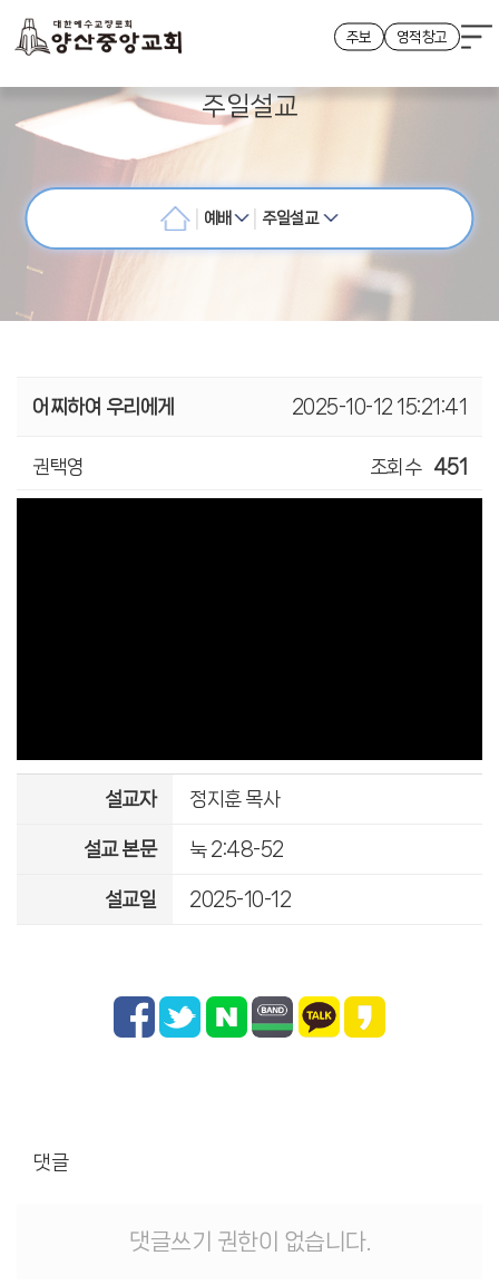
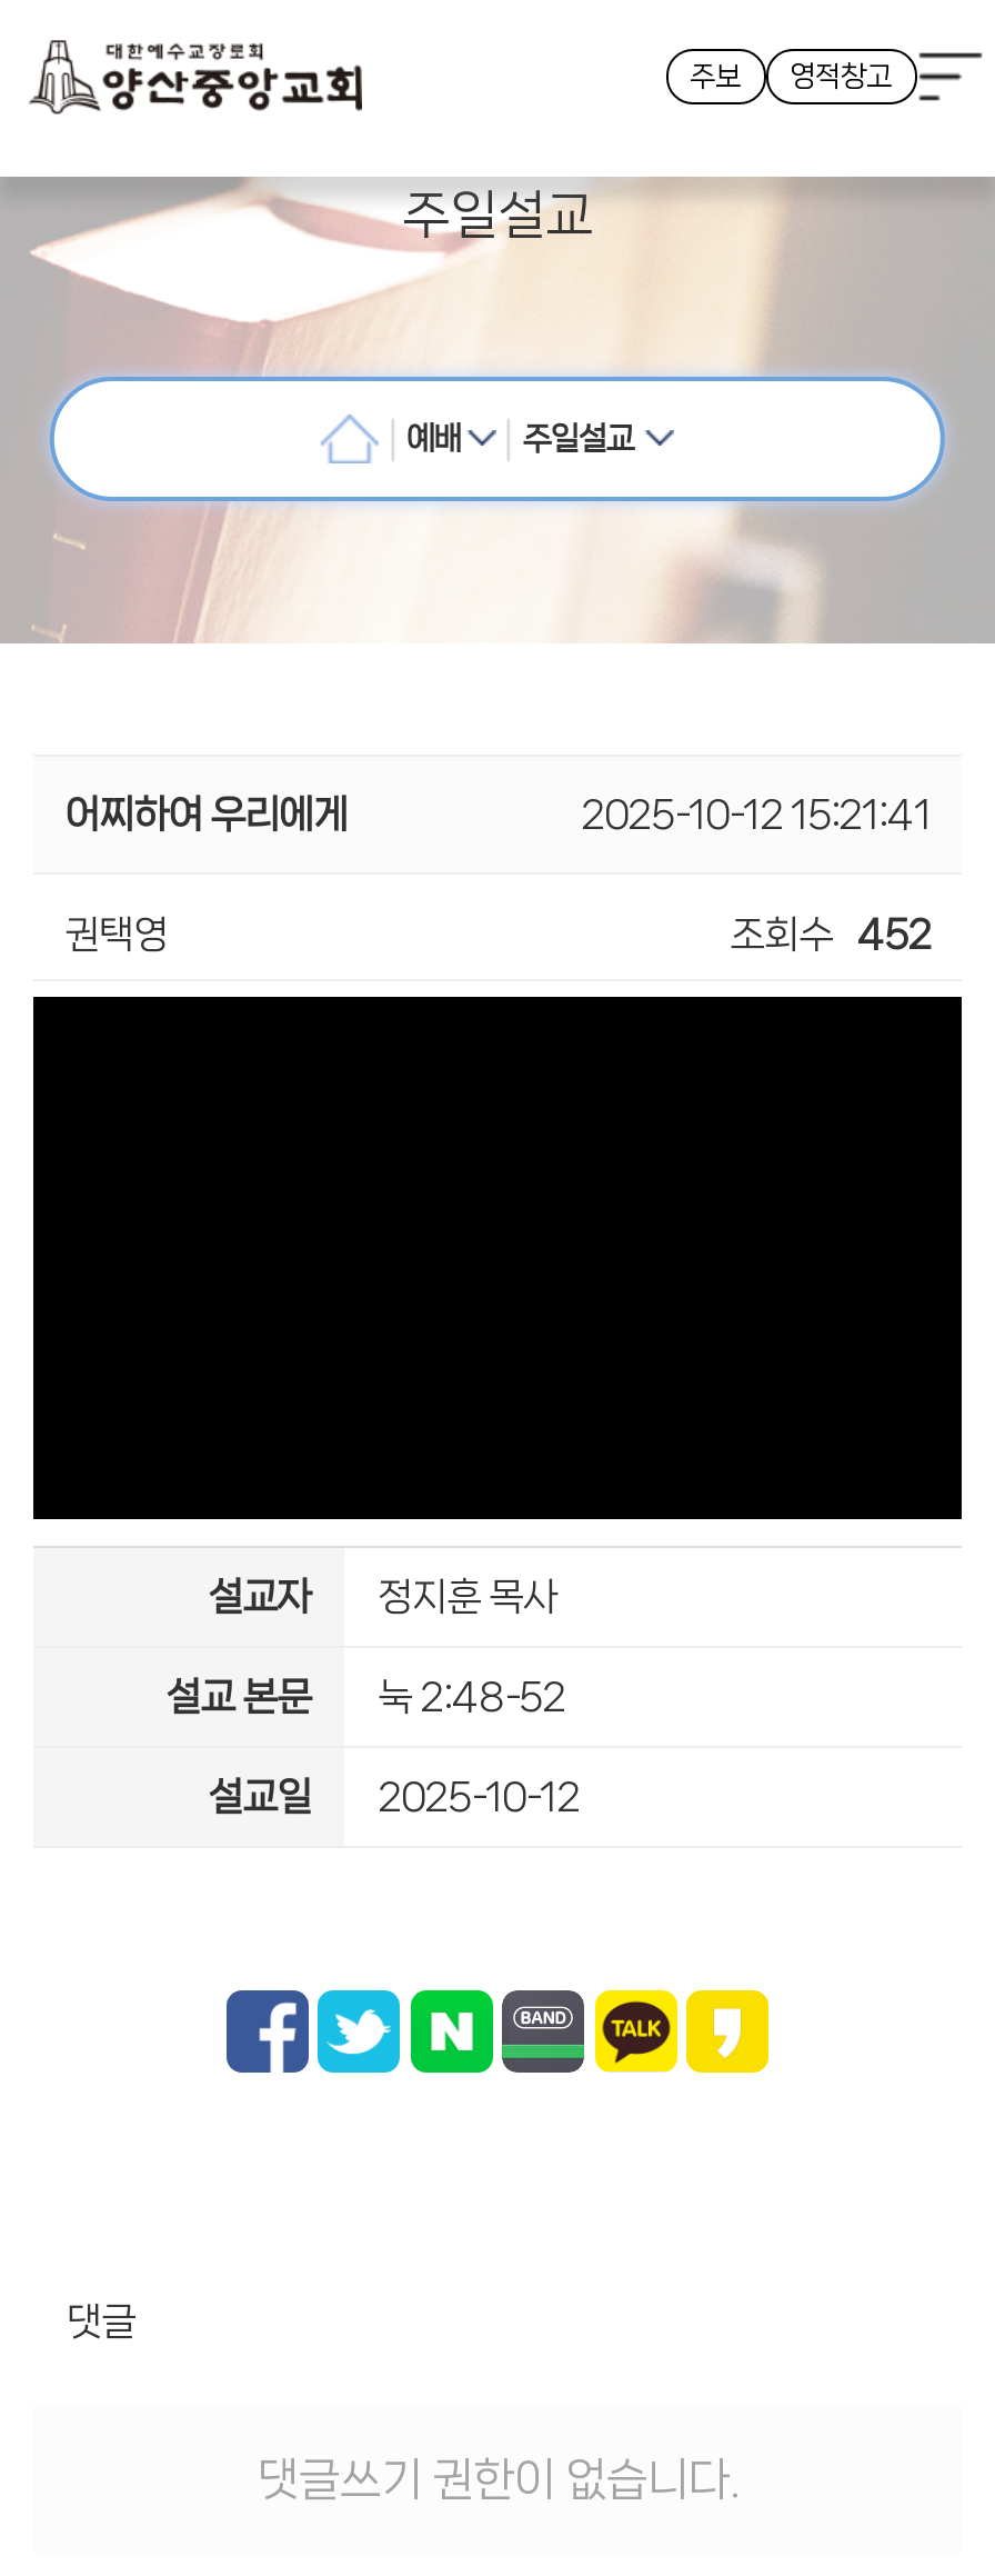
[369,457,467,477] 조회수 451 -> [730,915,931,955] 조회수 452

